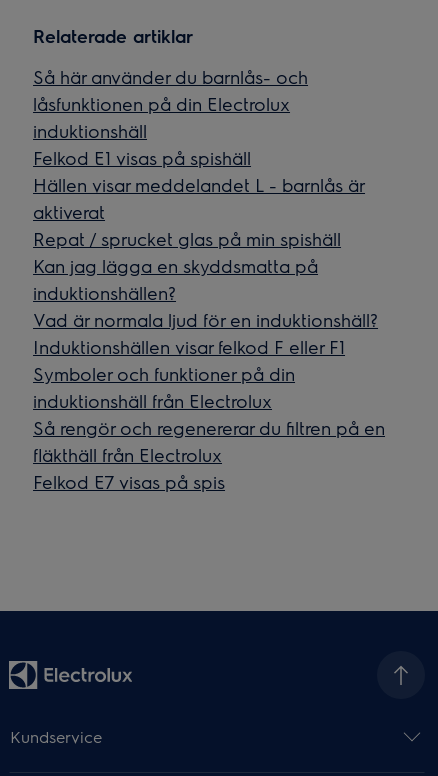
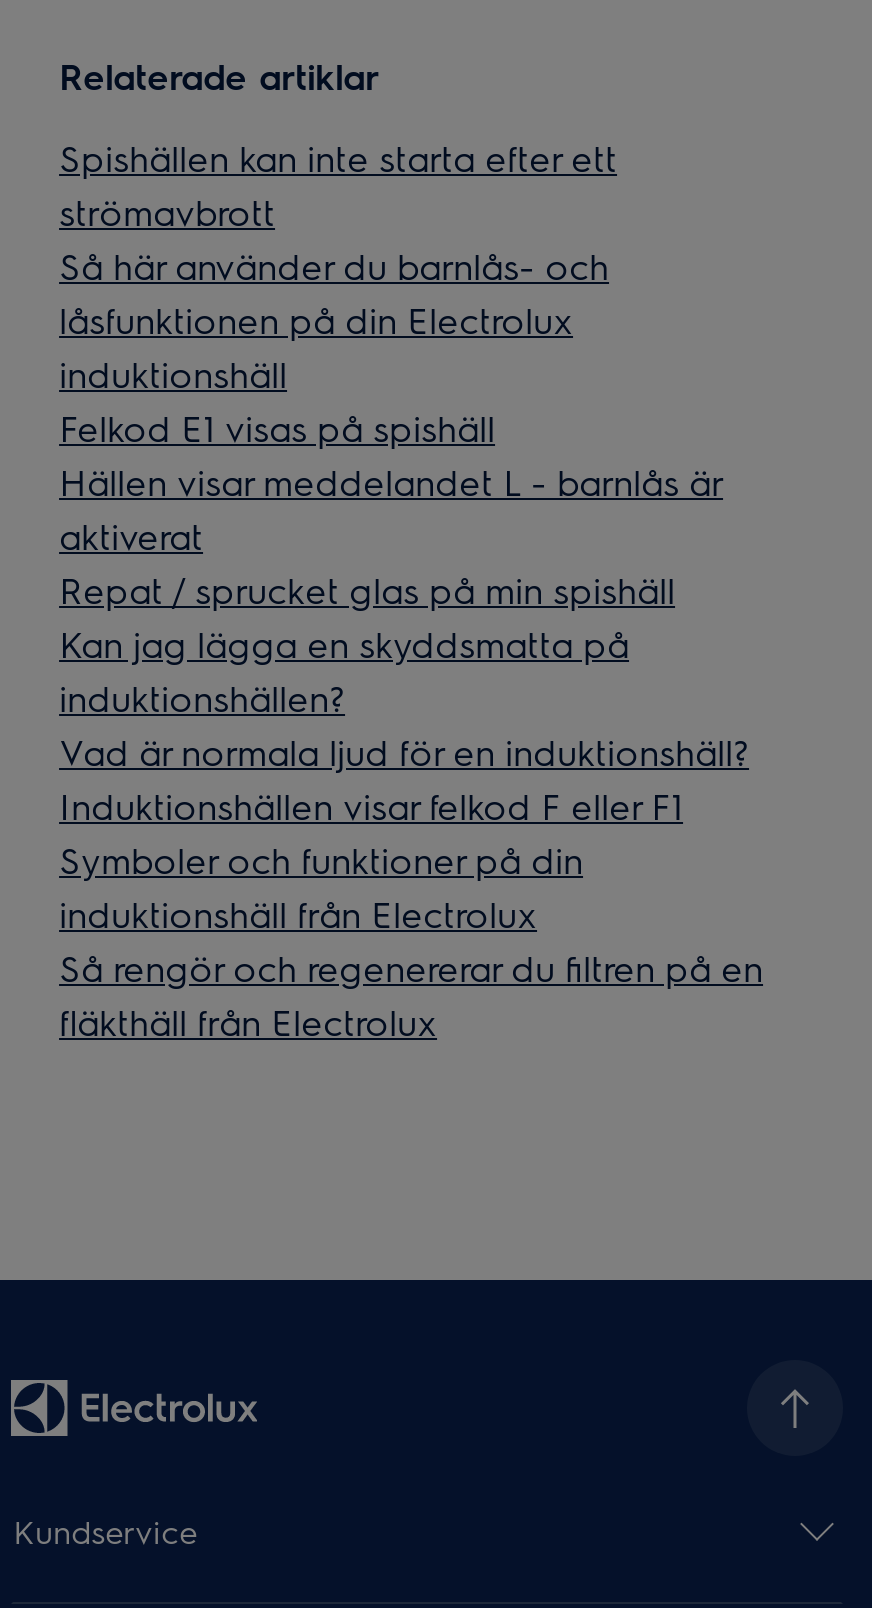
none -> [59,134,617,234] Spishällen kan inte starta efter ett | strömavbrott
moved [33,65,385,466] -> [59,242,763,1044]: Så här använder du barnlås- och | låsfunktionen på din Electrolux | induktionshäll | ... | Så rengör och regenererar du filtren på en | fläkthäll från Electrolux
[33,470,225,493] Felkod E7 visas på spis -> none

